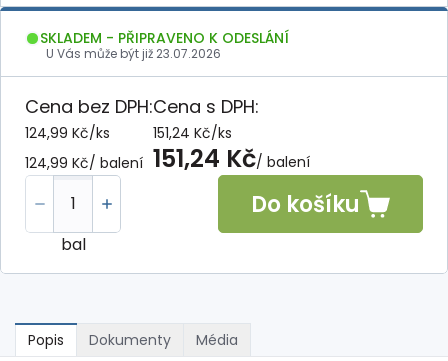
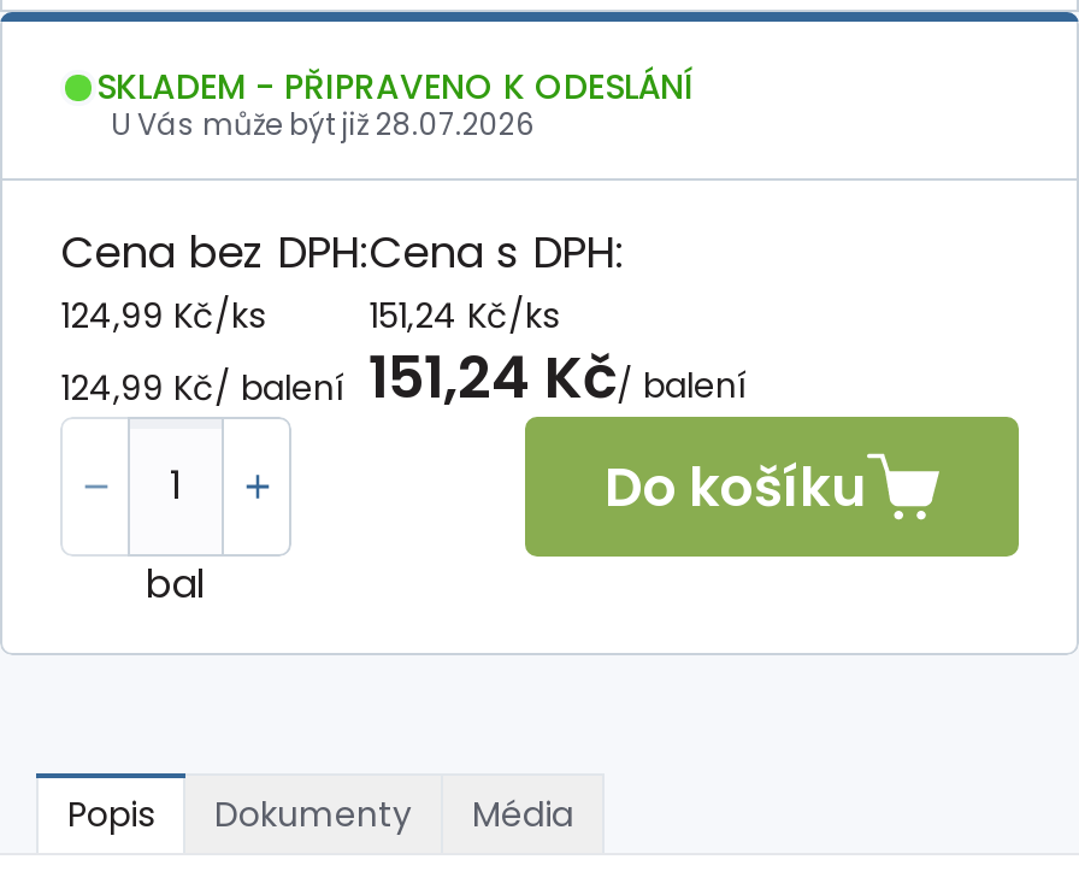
[46,45,221,62] U Vás může být již 23.07.2026 -> [111,104,535,145] U Vás může být již 28.07.2026

